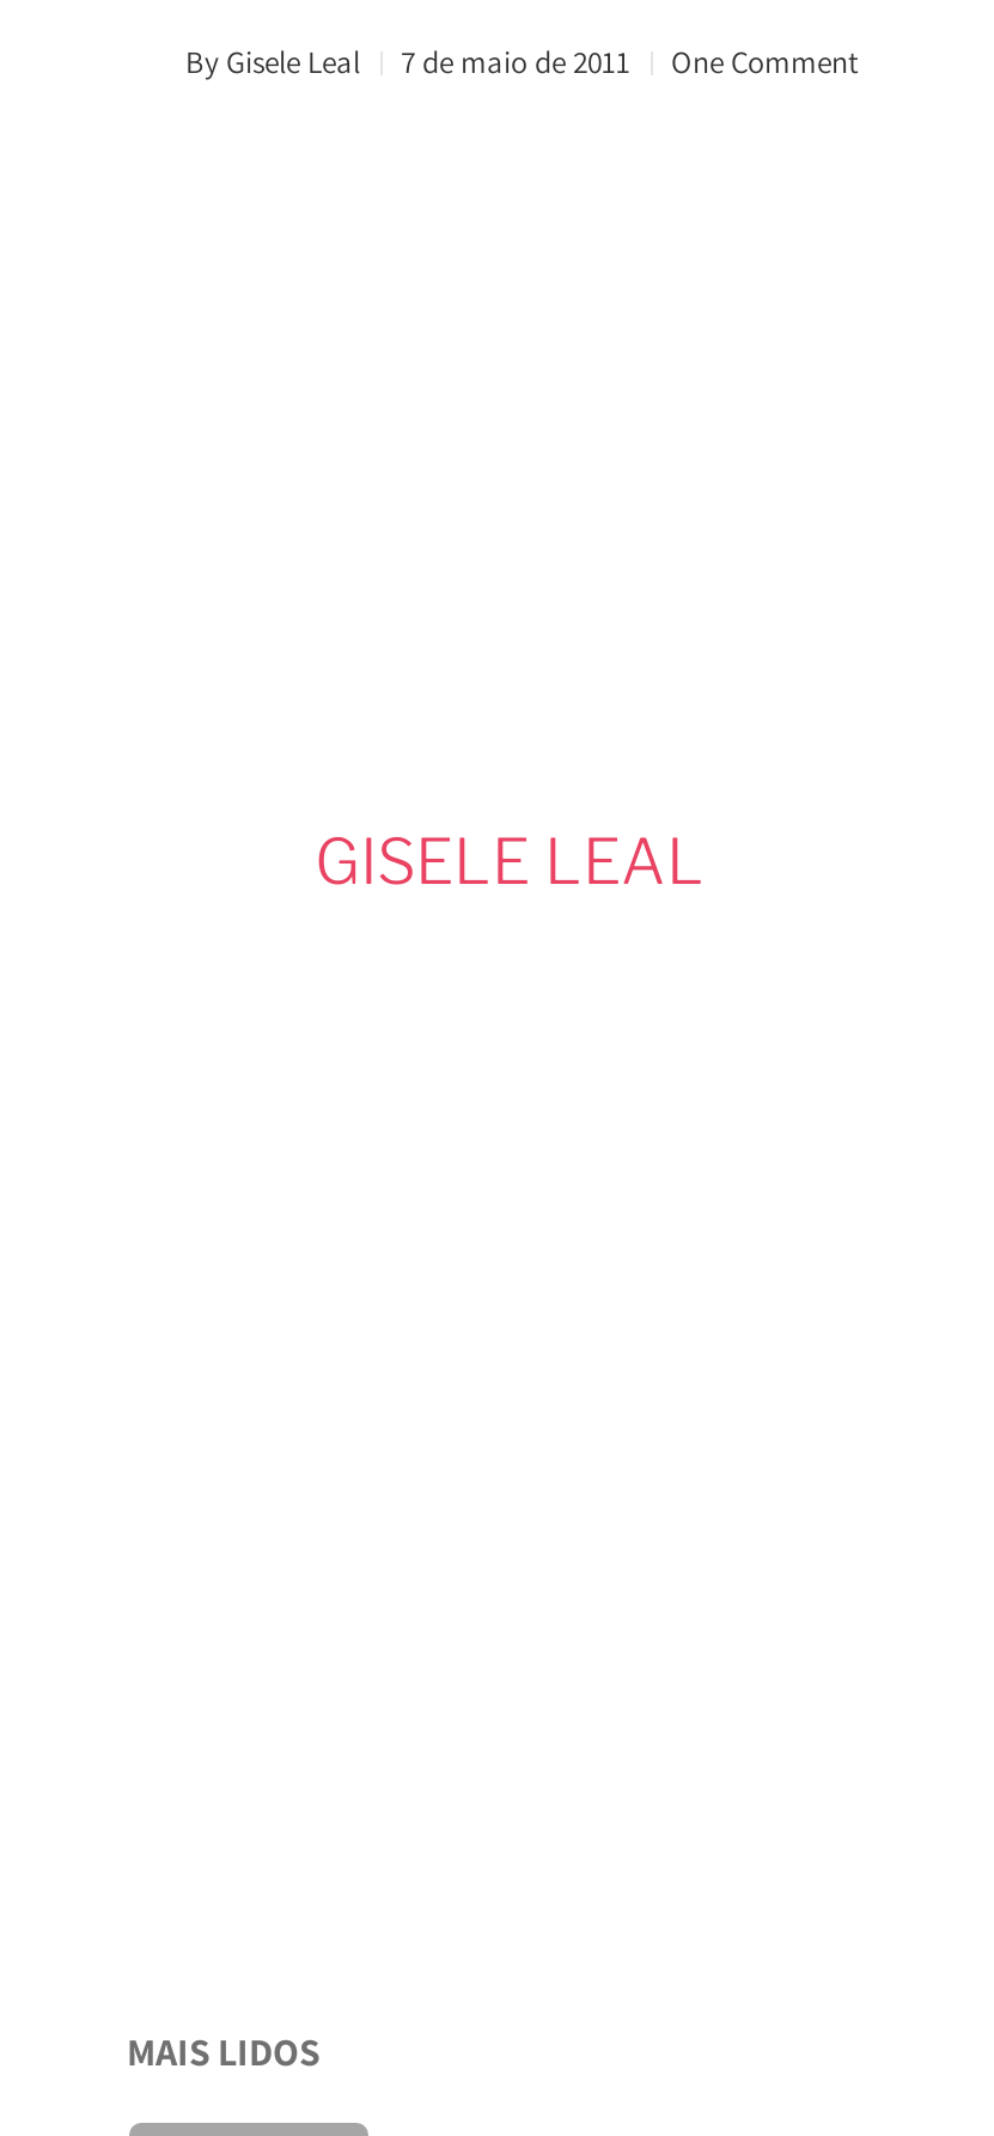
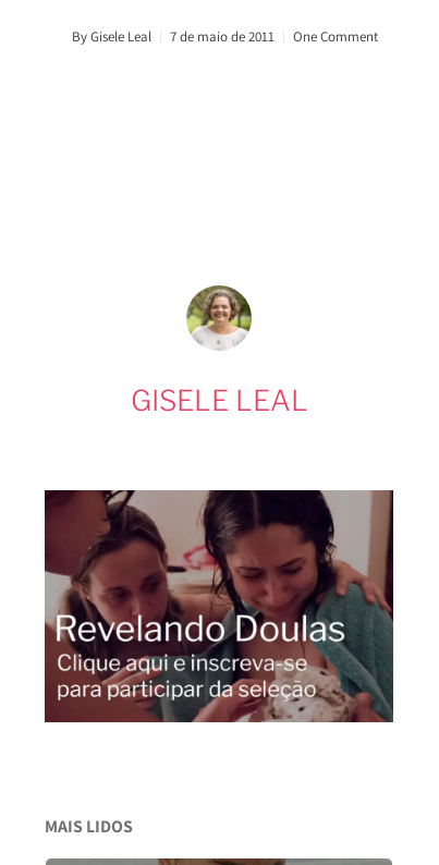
none -> [185,284,253,351] [image]
none -> [44,489,394,723] [image]

